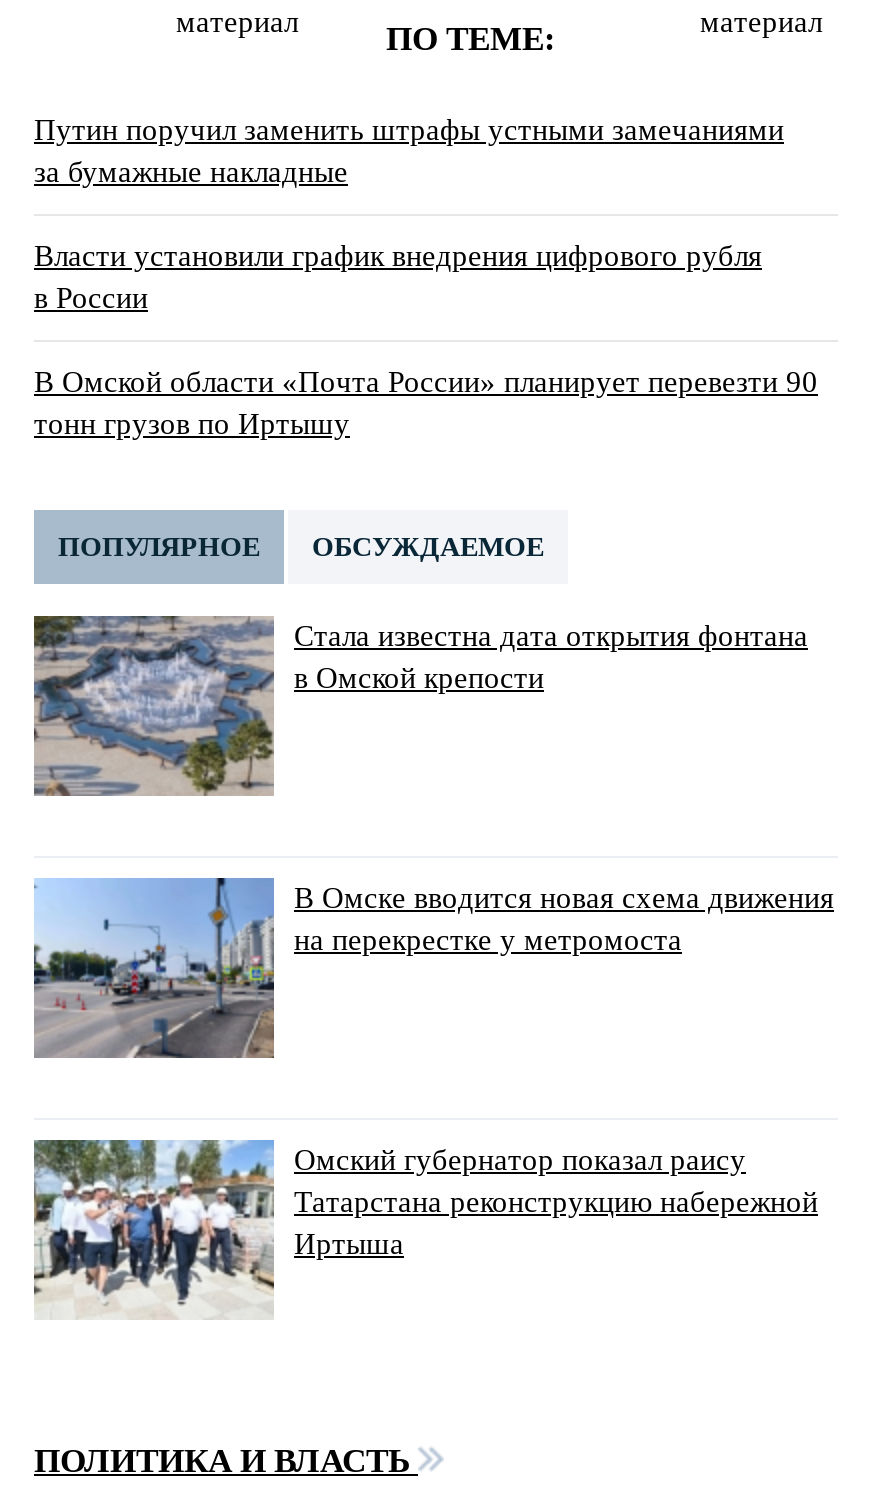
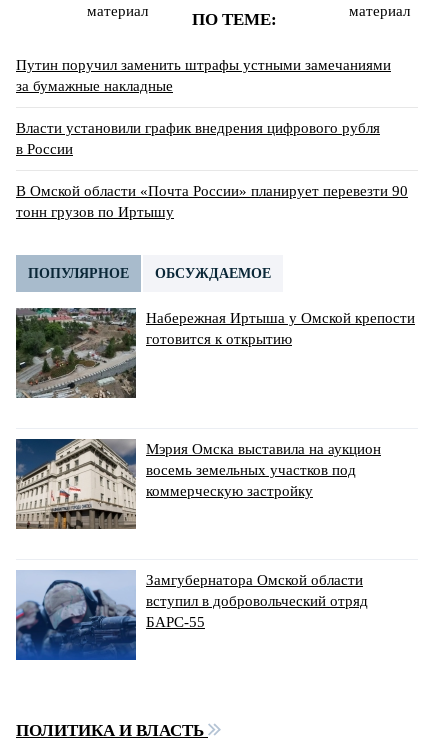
[32,614,808,796] [image] | Стала известна дата открытия фонтана | в Омской крепости -> [15,307,415,398] [image] | Набережная Иртыша у Омской крепости | готовится к открытию
[32,876,834,1060] [image] | В Омске вводится новая схема движения | на перекрестке у метромоста -> [15,438,381,530] [image] | Мэрия Омска выставила на аукцион | восемь земельных участков под | коммерческую застройку
[32,1138,818,1320] [image] | Омский губернатор показал раису | Татарстана реконструкцию набережной | Иртыша -> [15,570,368,661] [image] | Замгубернатора Омской области | вступил в добровольческий отряд | БАРС-55

